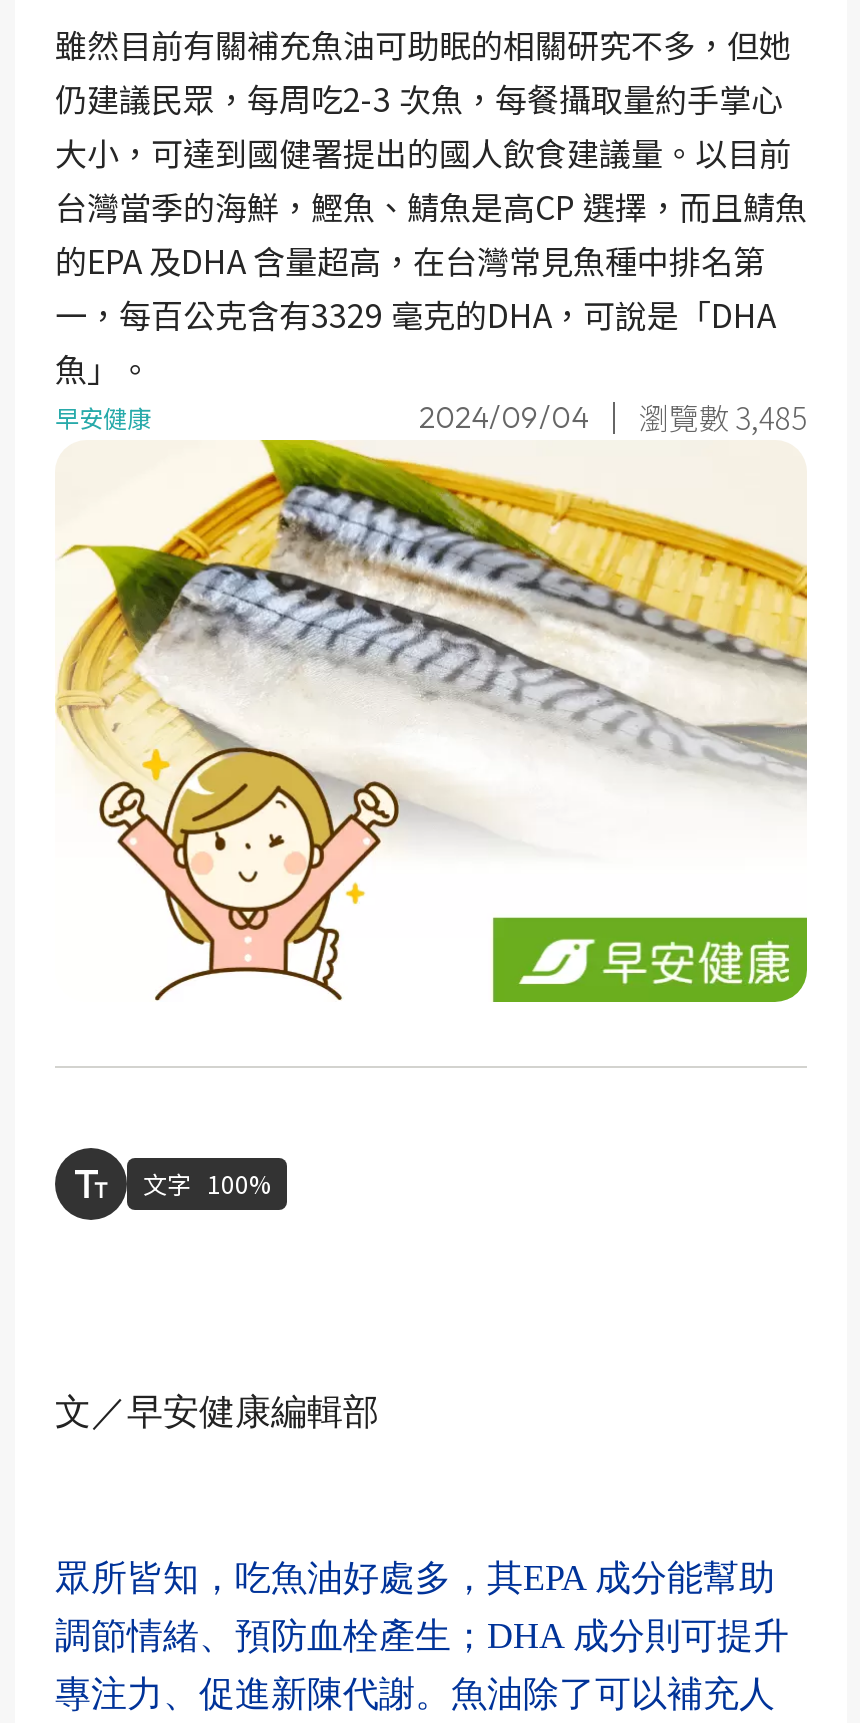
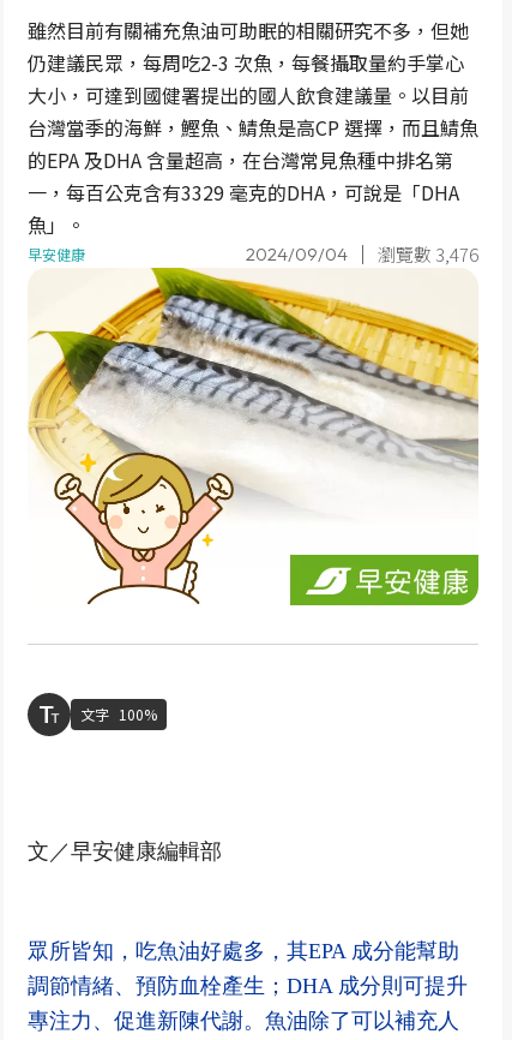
[419,396,807,438] 2024/09/04 瀏覽數 3,485 -> [246,241,478,267] 2024/09/04 瀏覽數 3,476

